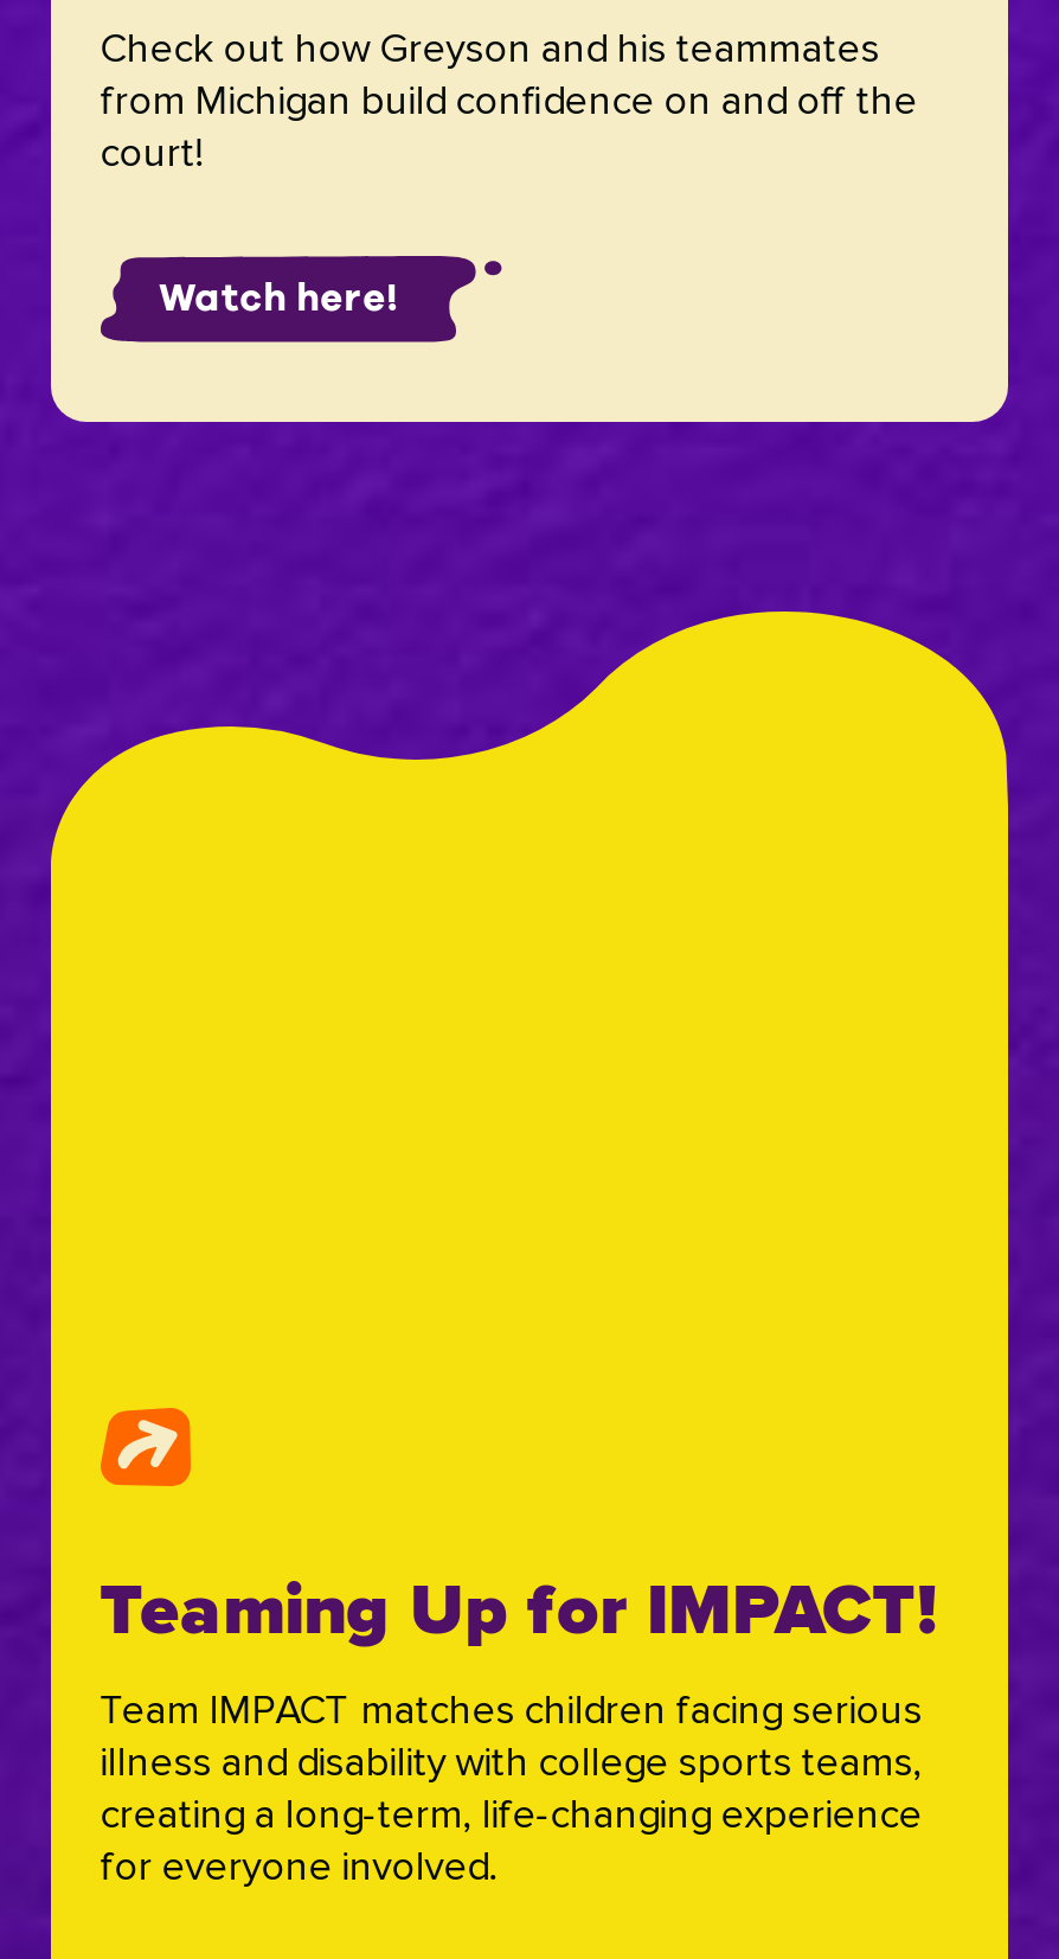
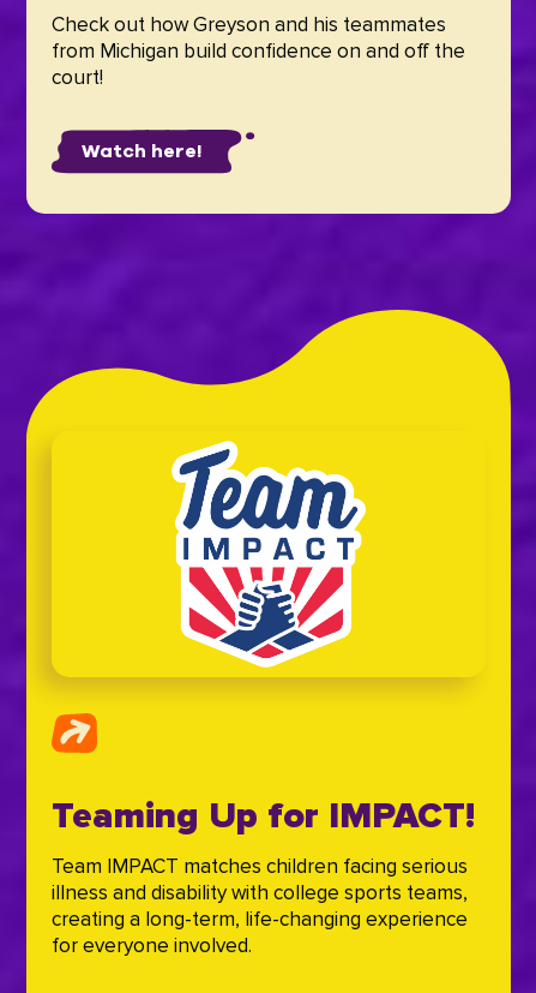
none -> [46,439,458,683] [image]

